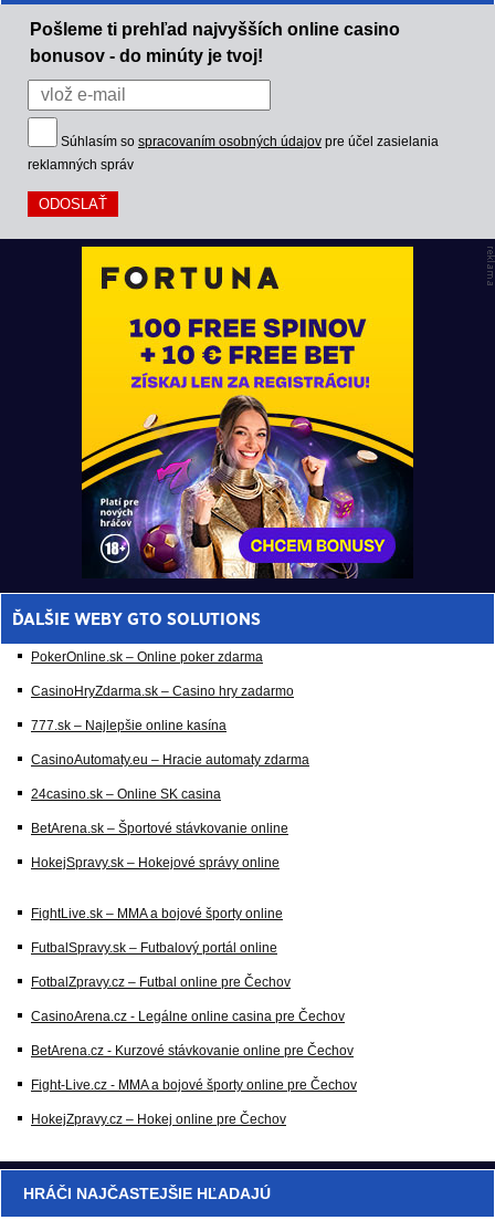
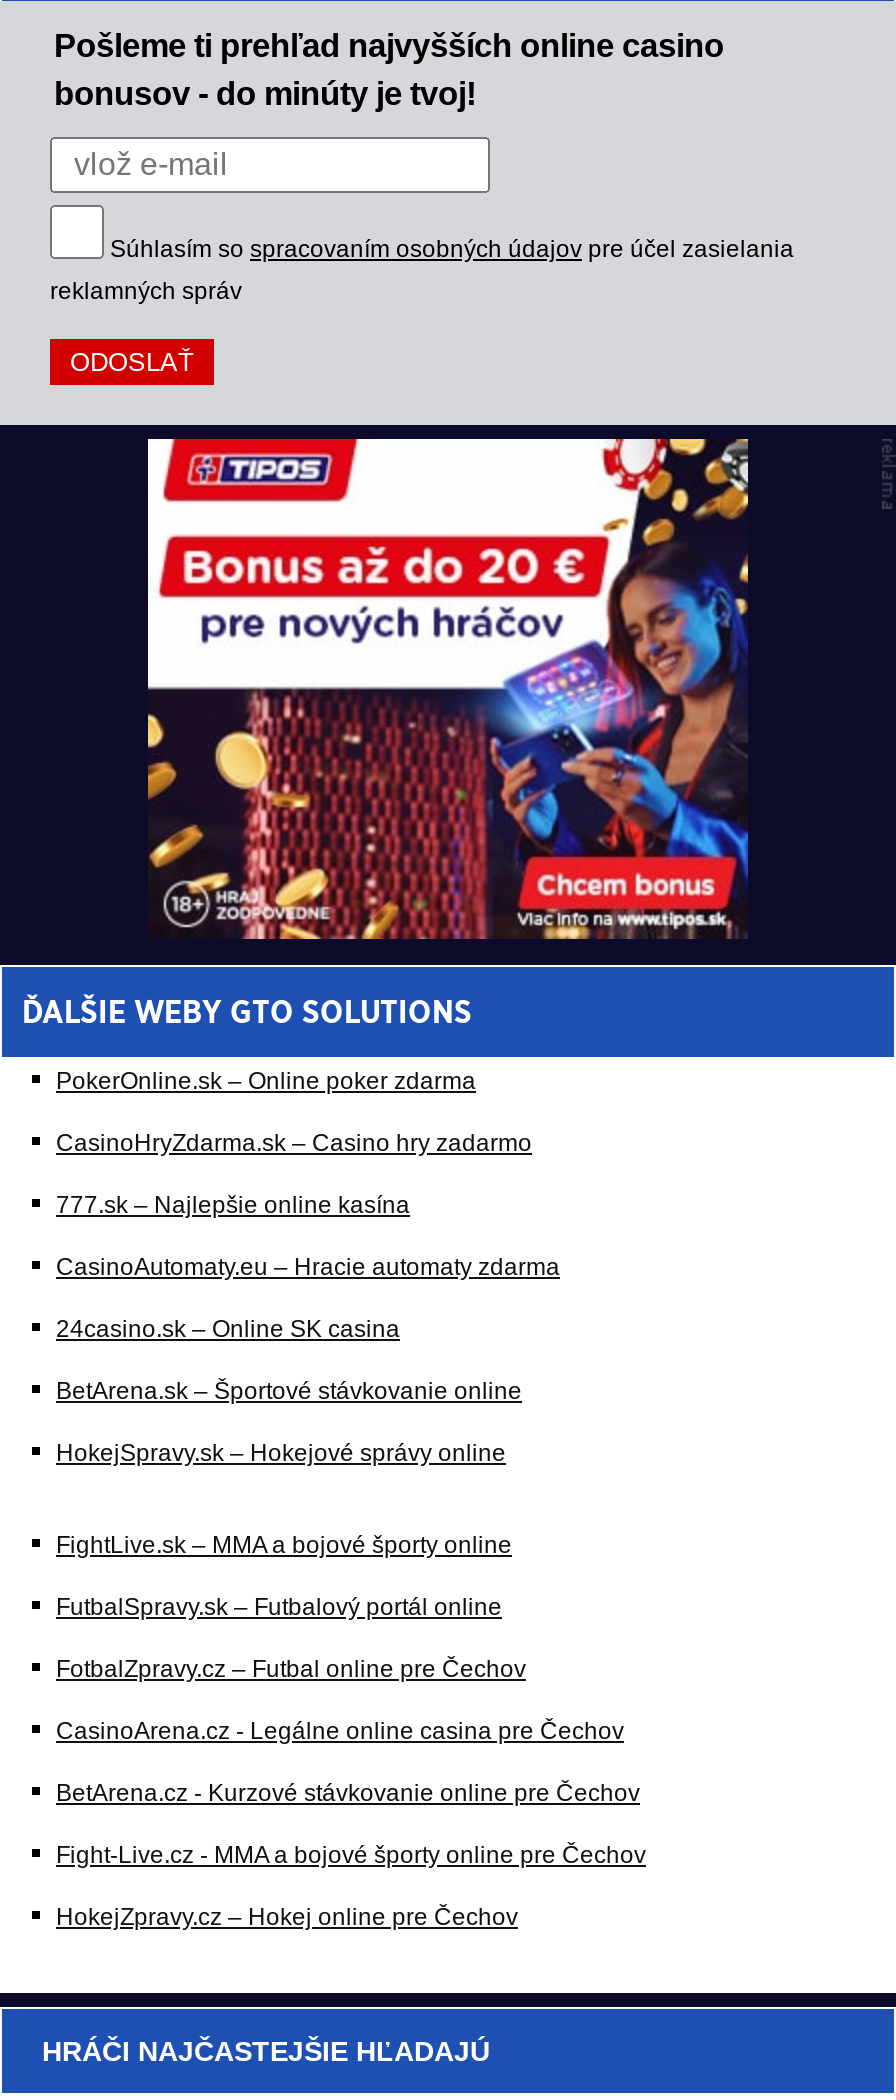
[81,246,414,580] [image] -> [146,437,750,941] [image]

